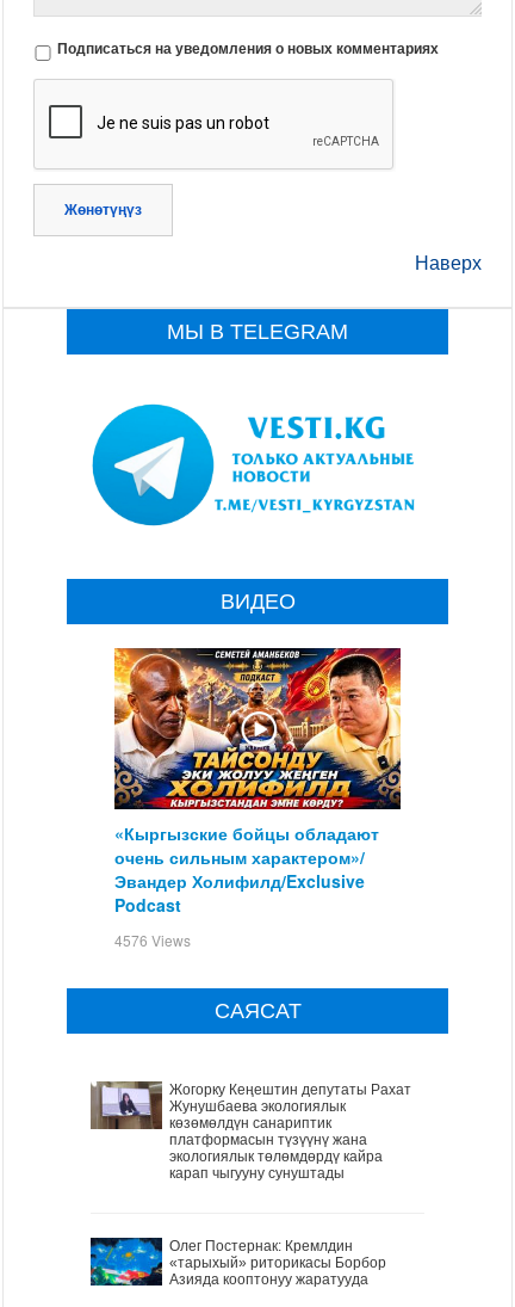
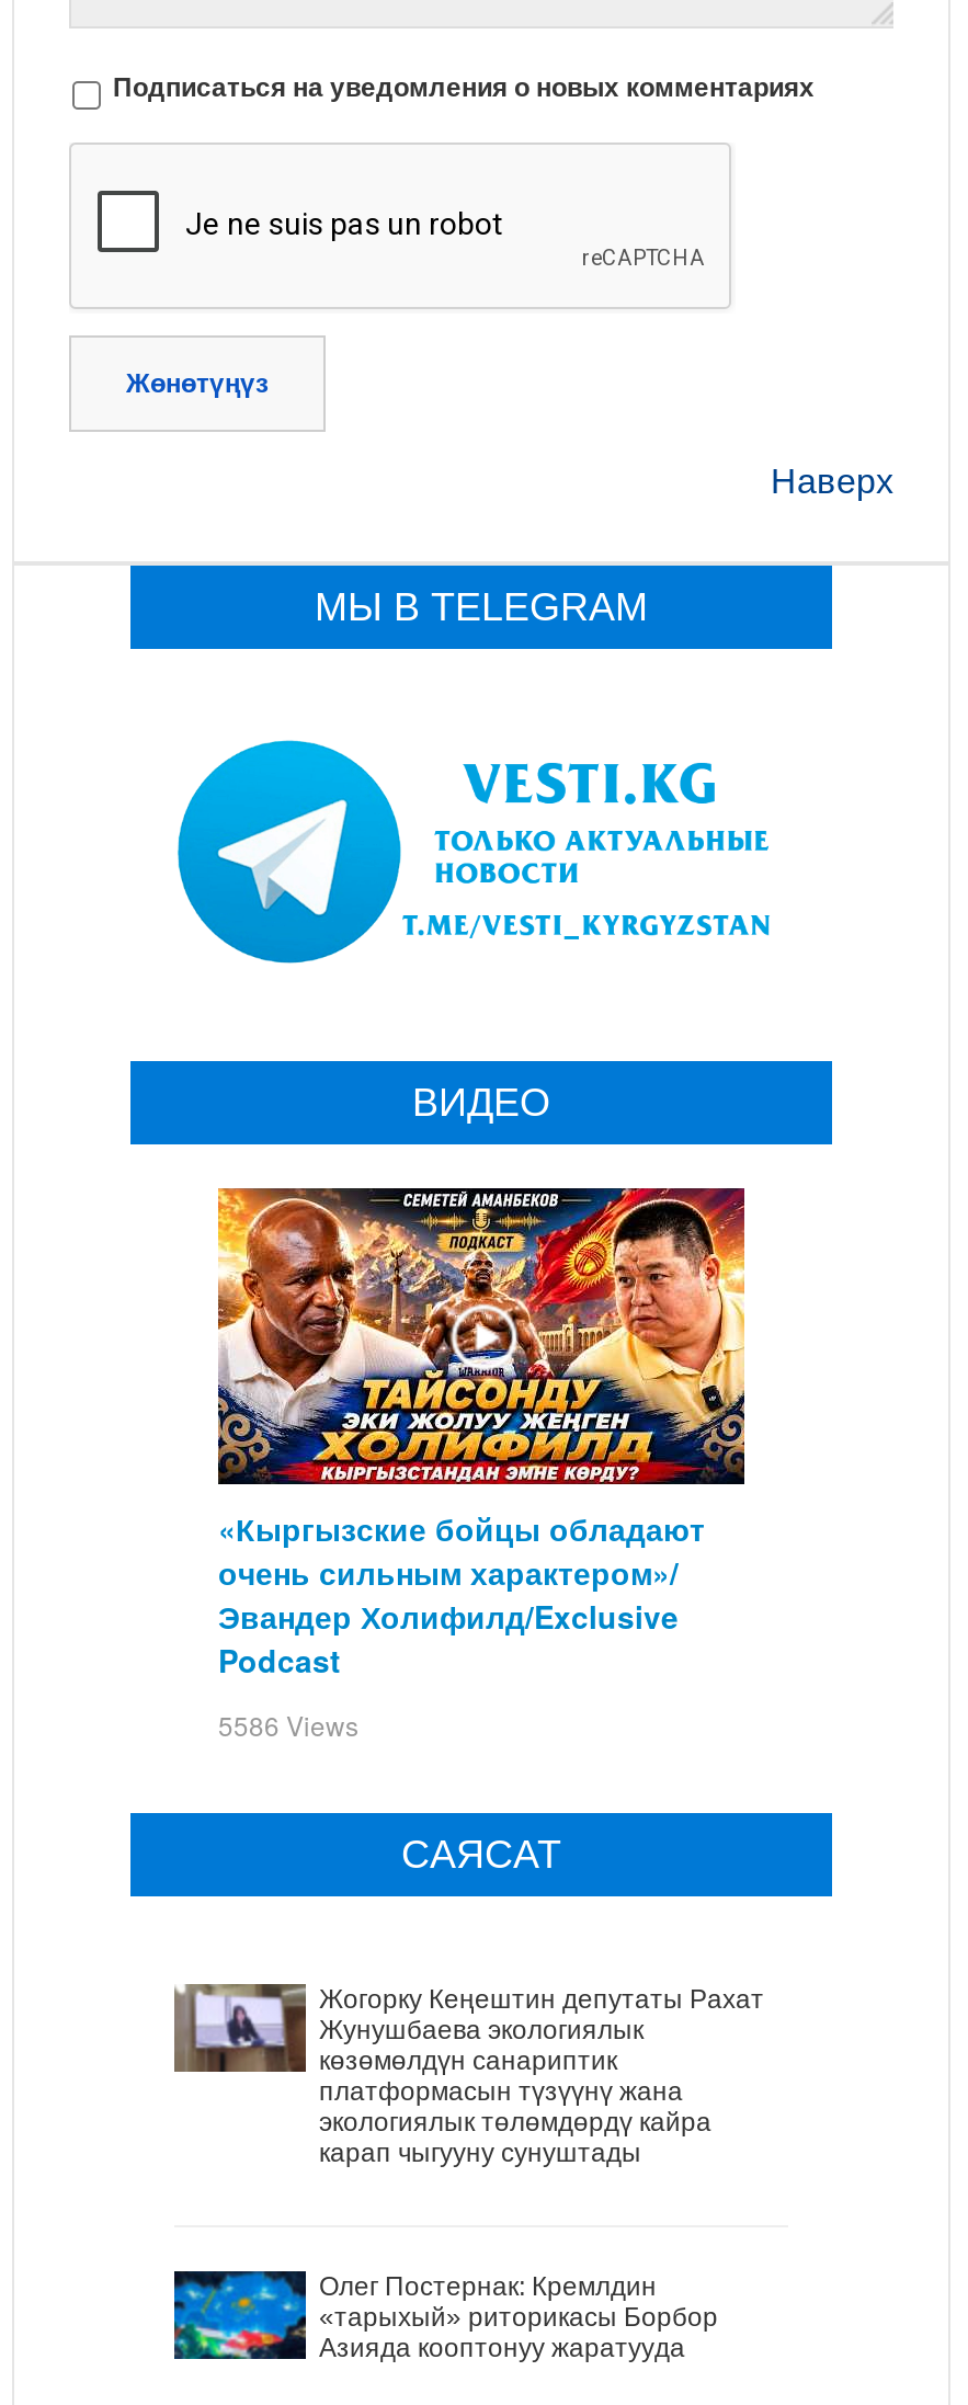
[114,930,191,950] 4576 Views -> [218,1705,358,1742] 5586 Views

